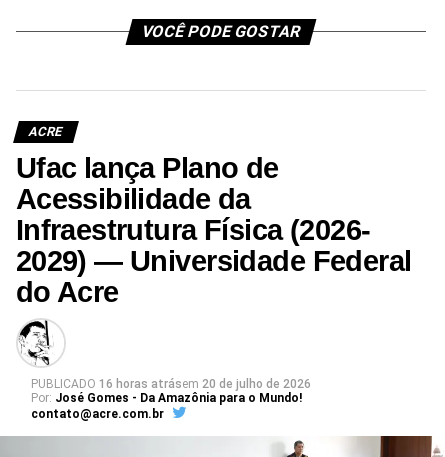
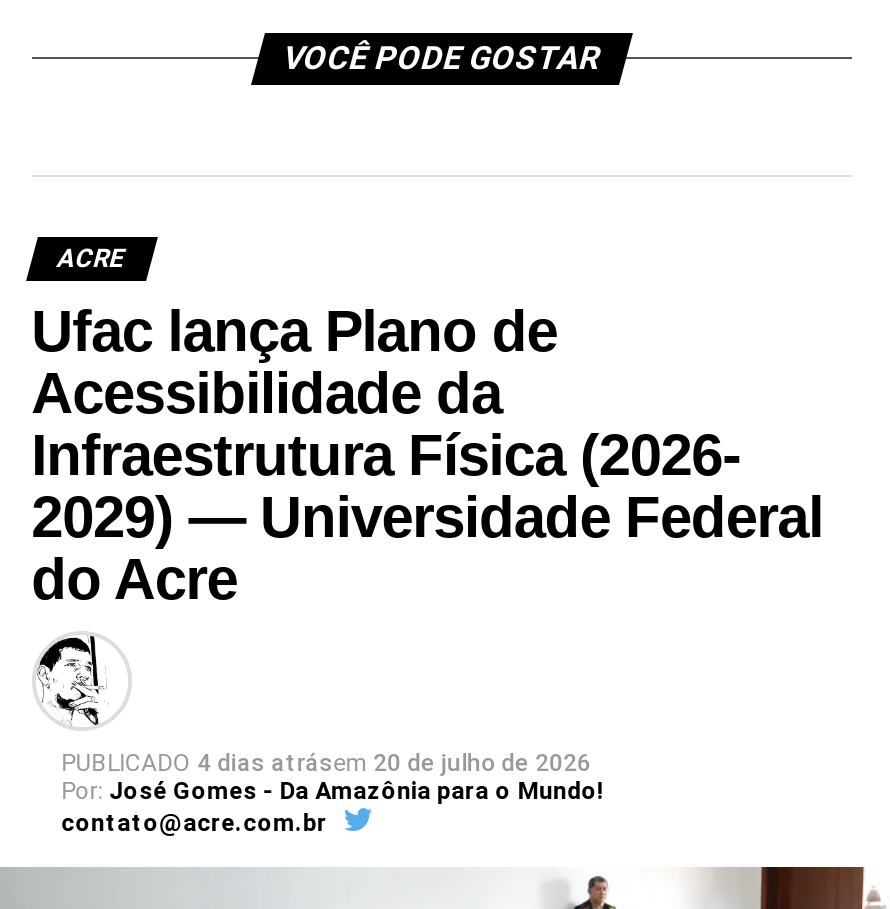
[31,377,311,391] PUBLICADO 16 horas atrásem 20 de julho de 2026 -> [61,750,591,778] PUBLICADO 4 dias atrásem 20 de julho de 2026

